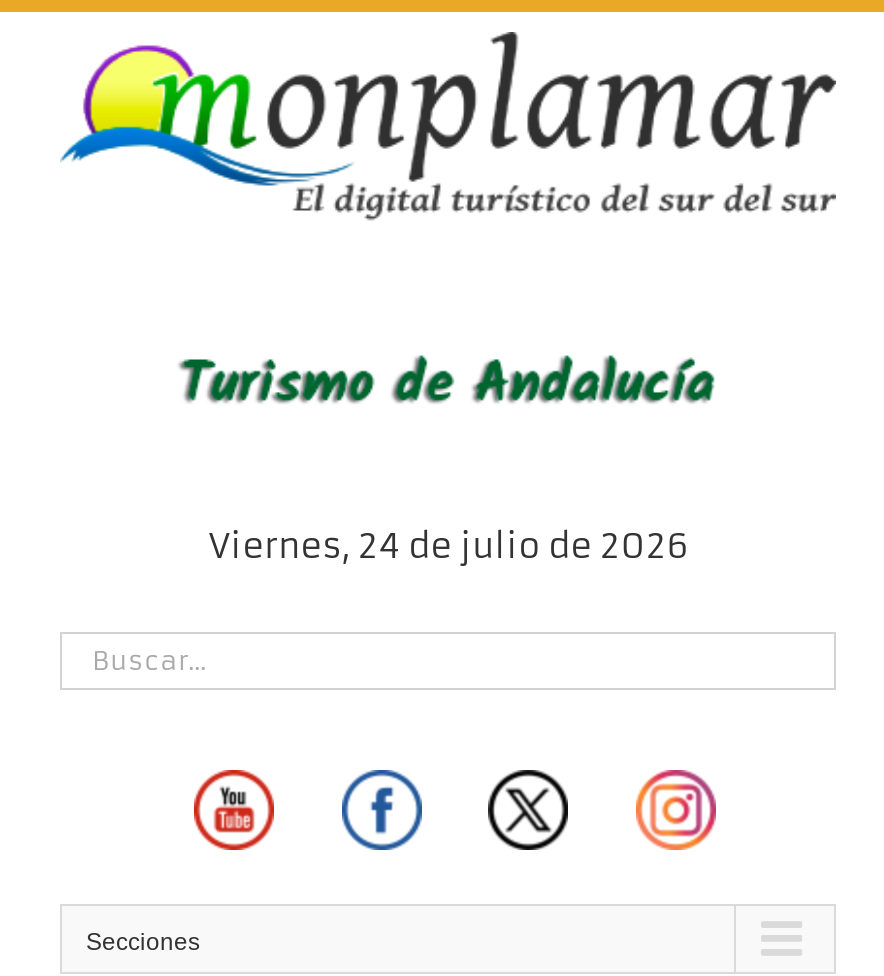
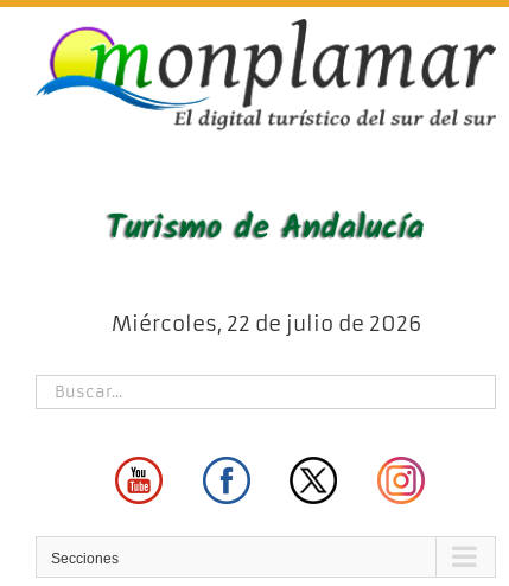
[208,525,688,569] Viernes, 24 de julio de 2026 -> [111,311,421,337] Miércoles, 22 de julio de 2026

